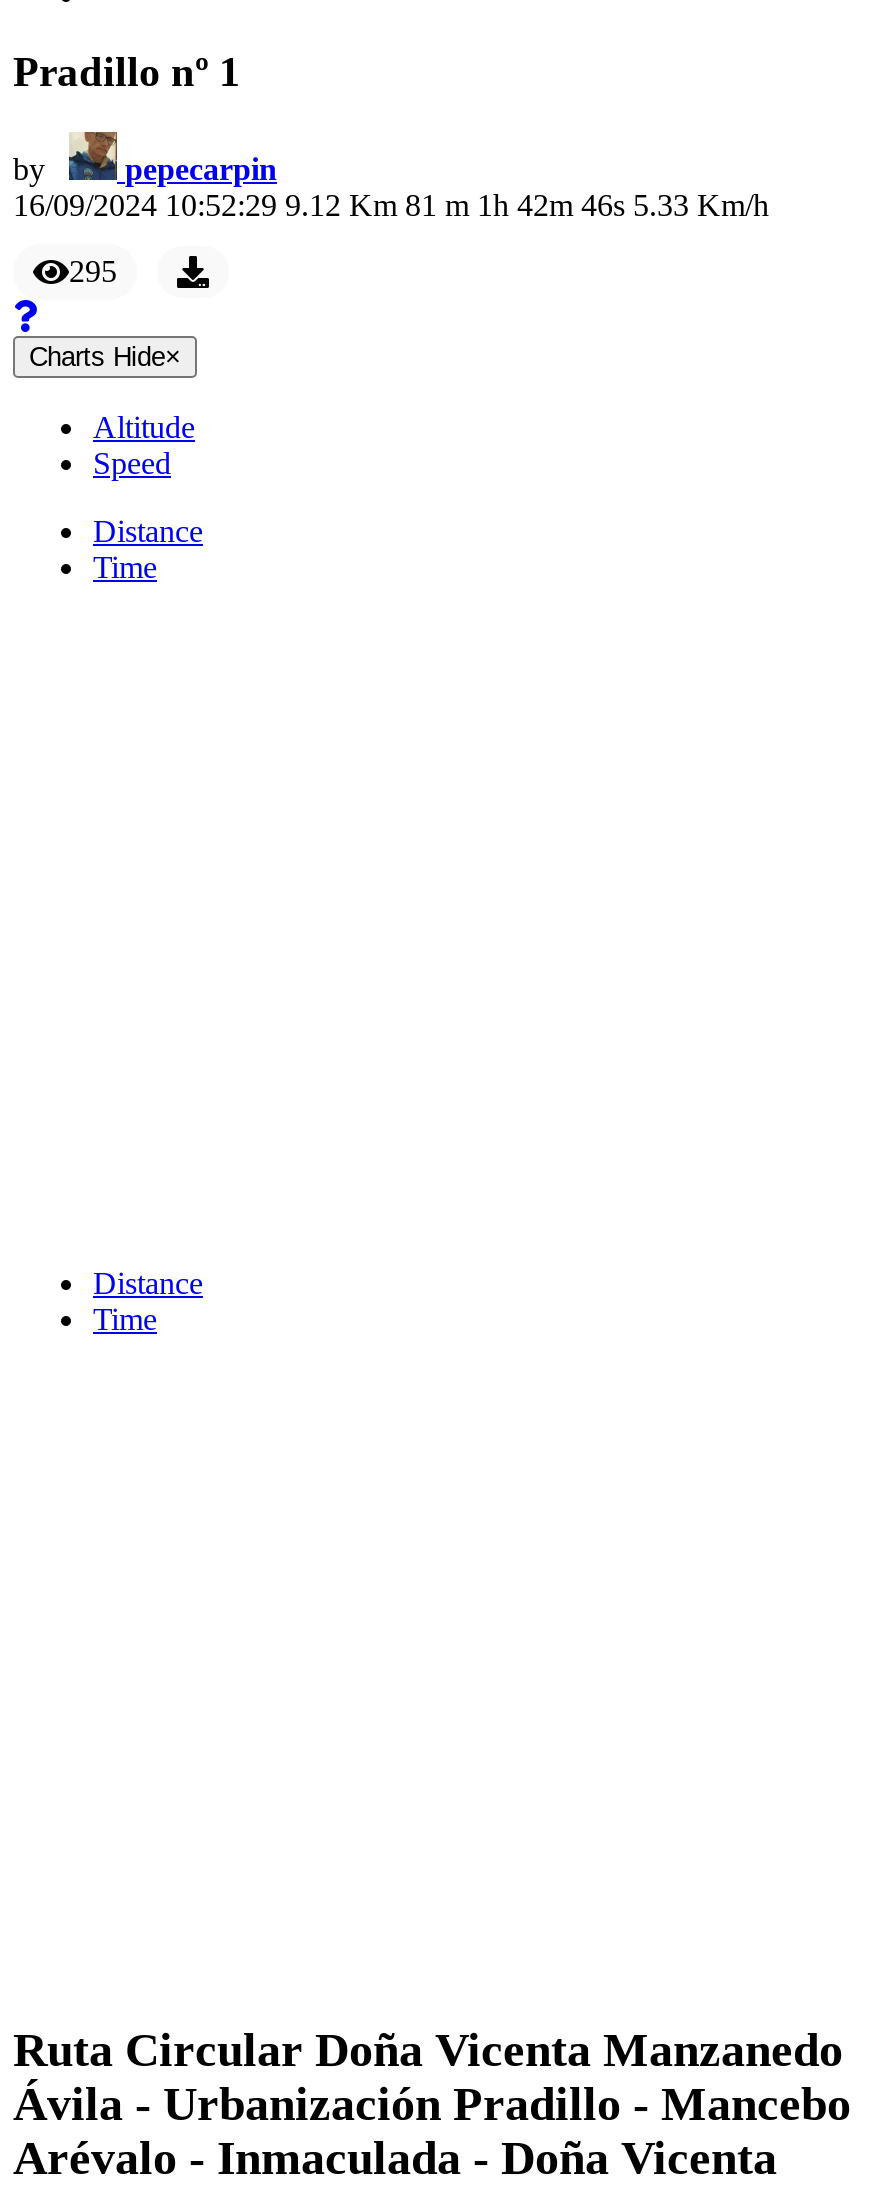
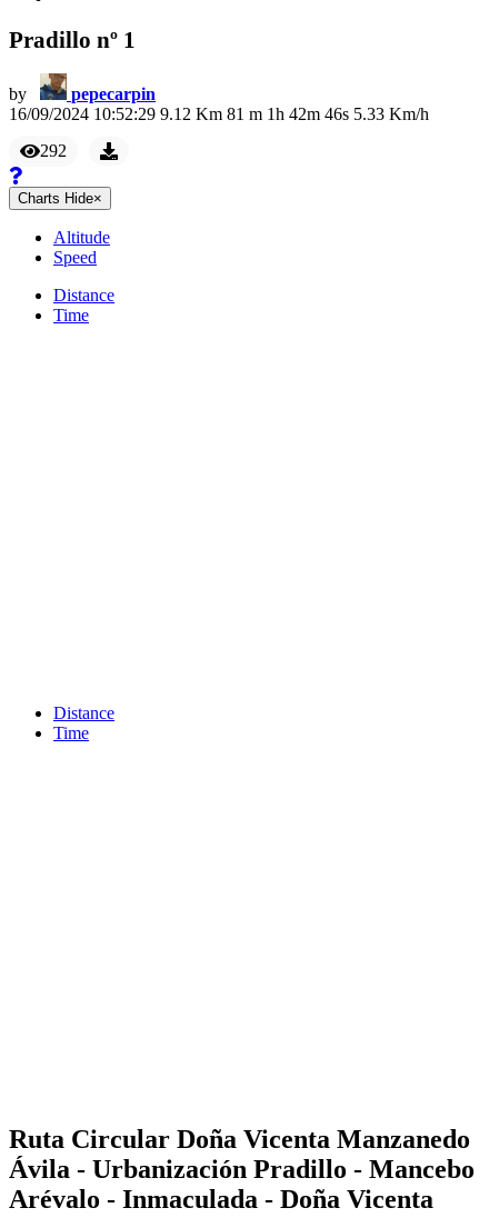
[69,253,117,287] 295 -> [40,141,67,159] 292

